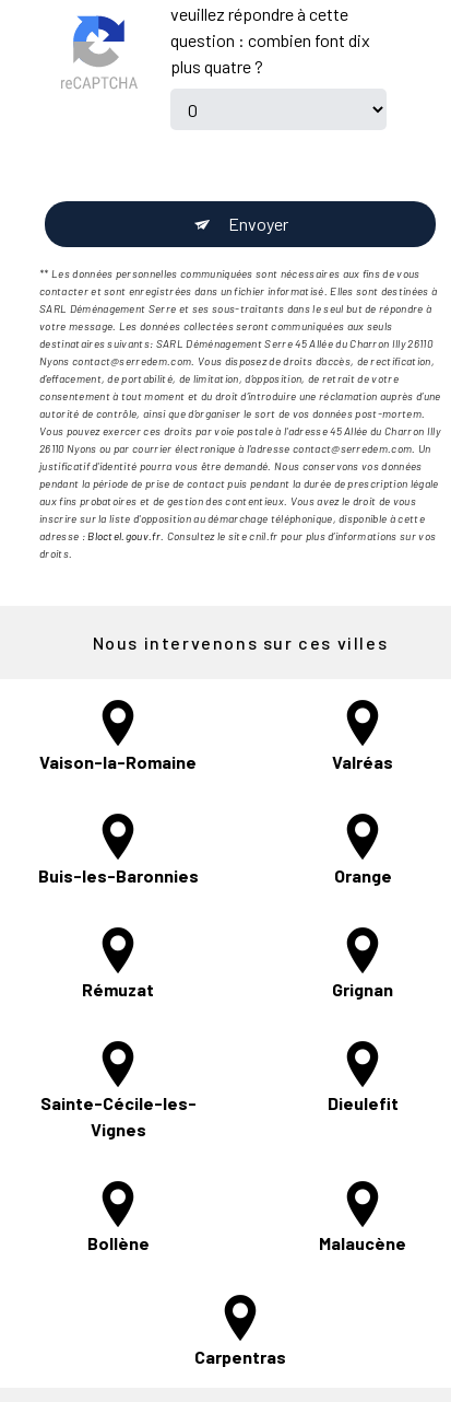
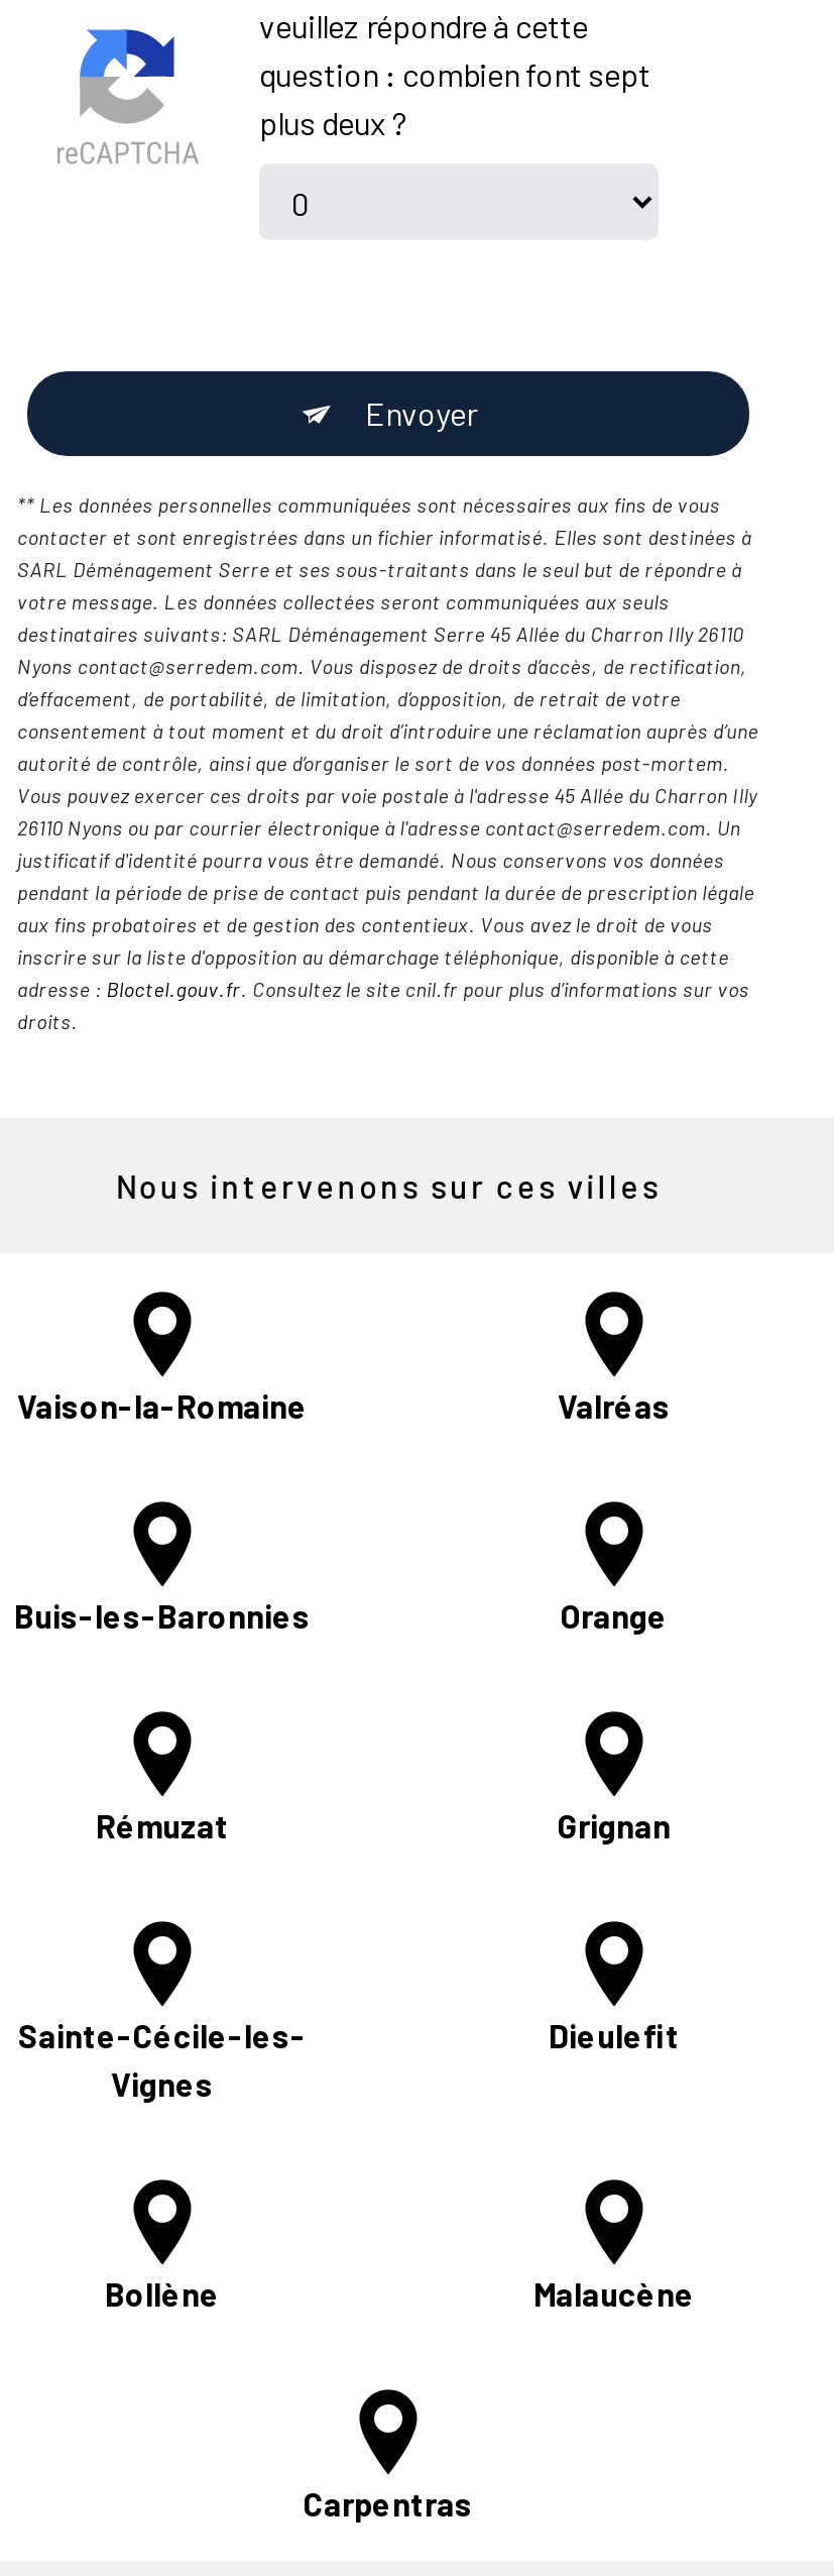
[170,30,370,50] question : combien font dix -> [259,54,650,93] question : combien font sept
[170,56,263,77] plus quatre ? -> [259,103,408,141] plus deux ?

